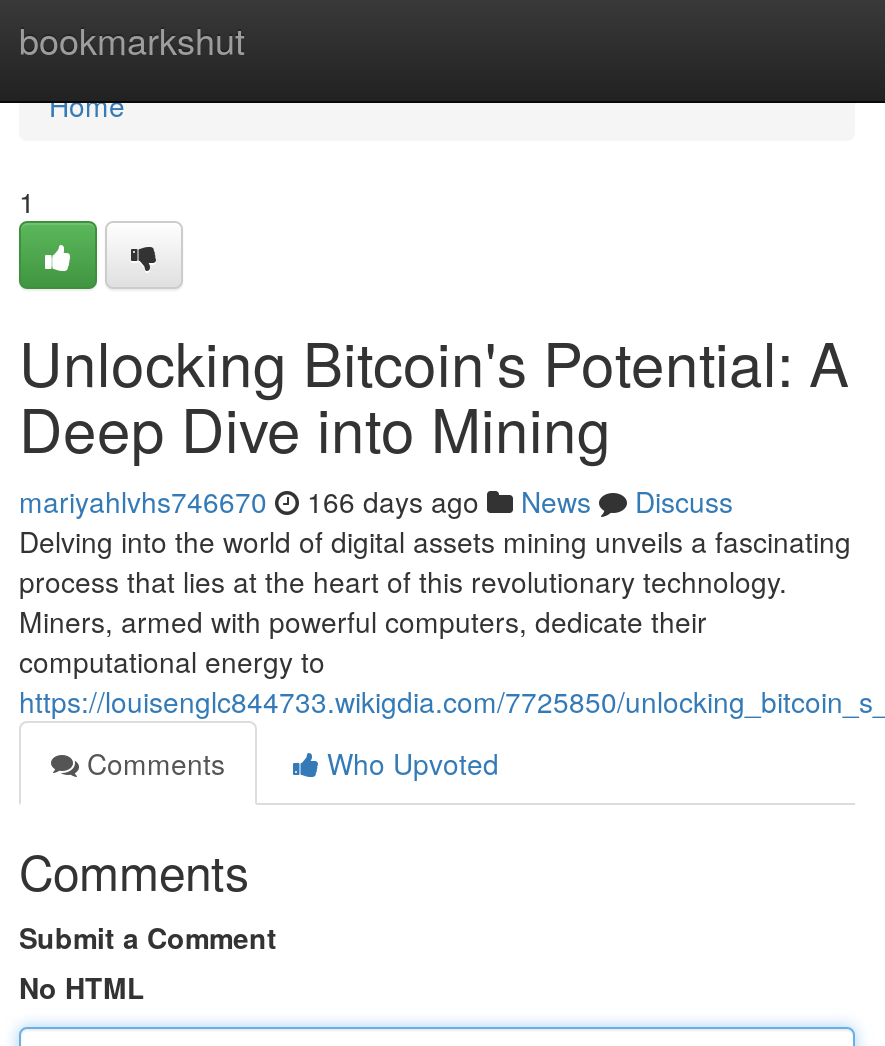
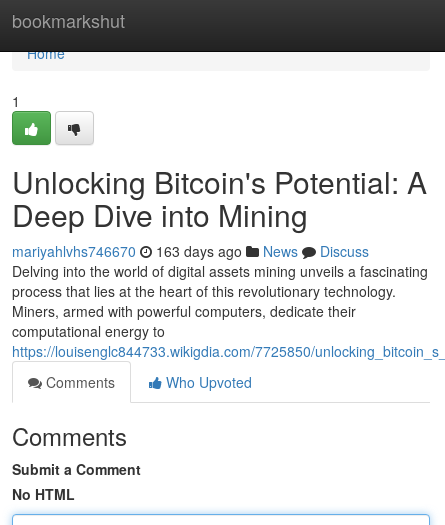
[19,481,733,521] mariyahlvhs746670 166 days ago News Discuss -> [12,241,369,261] mariyahlvhs746670 163 days ago News Discuss

